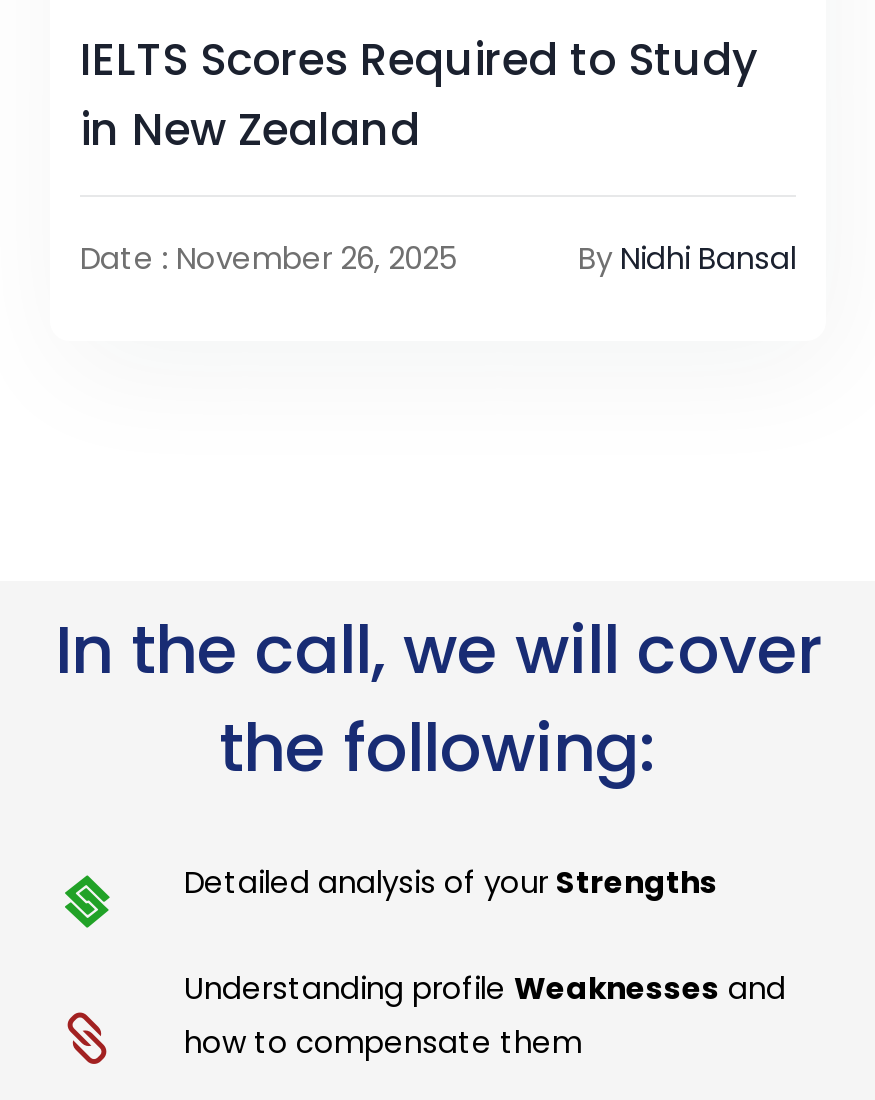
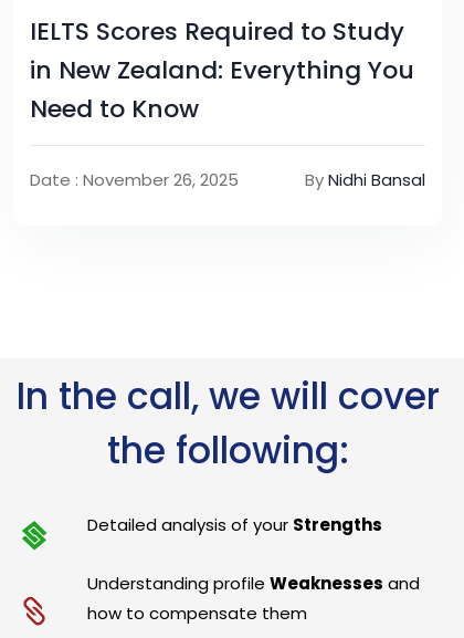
[80,98,420,160] in New Zealand -> [30,53,414,126] in New Zealand: Everything You | Need to Know

